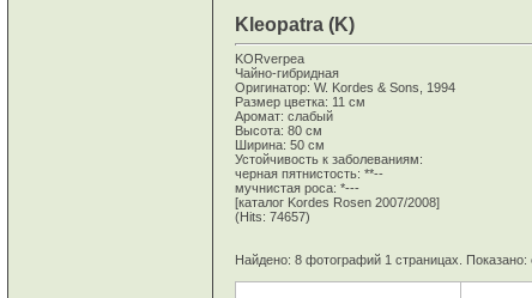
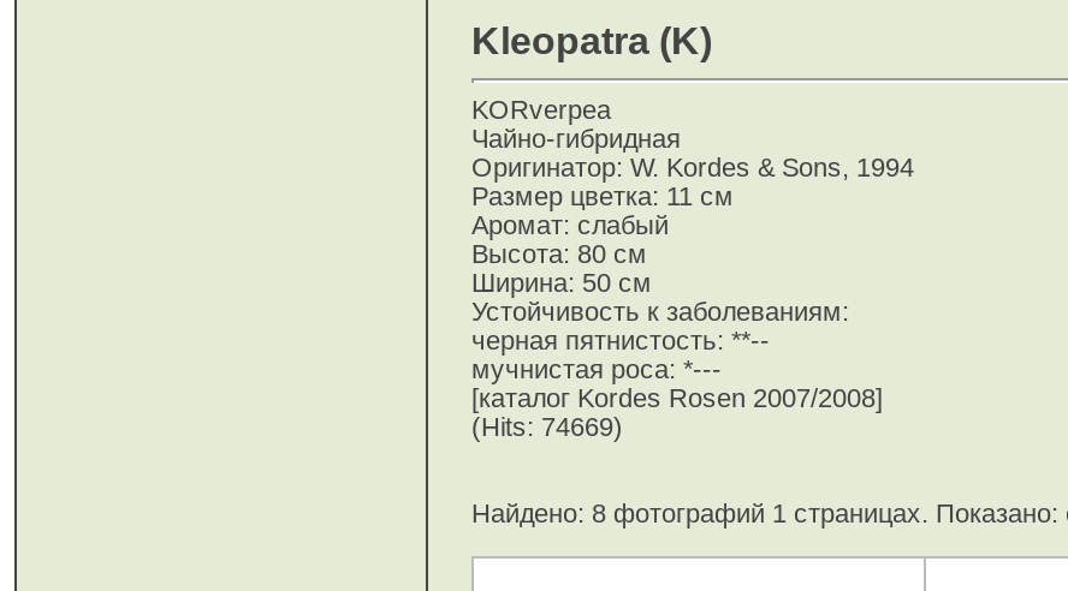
[235,209,310,224] (Hits: 74657) -> [471,412,623,441] (Hits: 74669)

